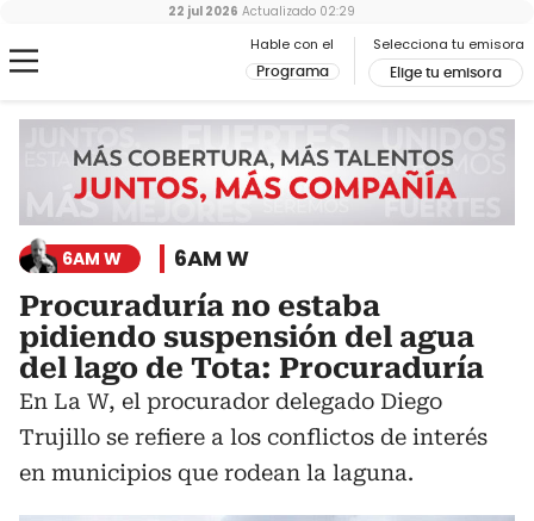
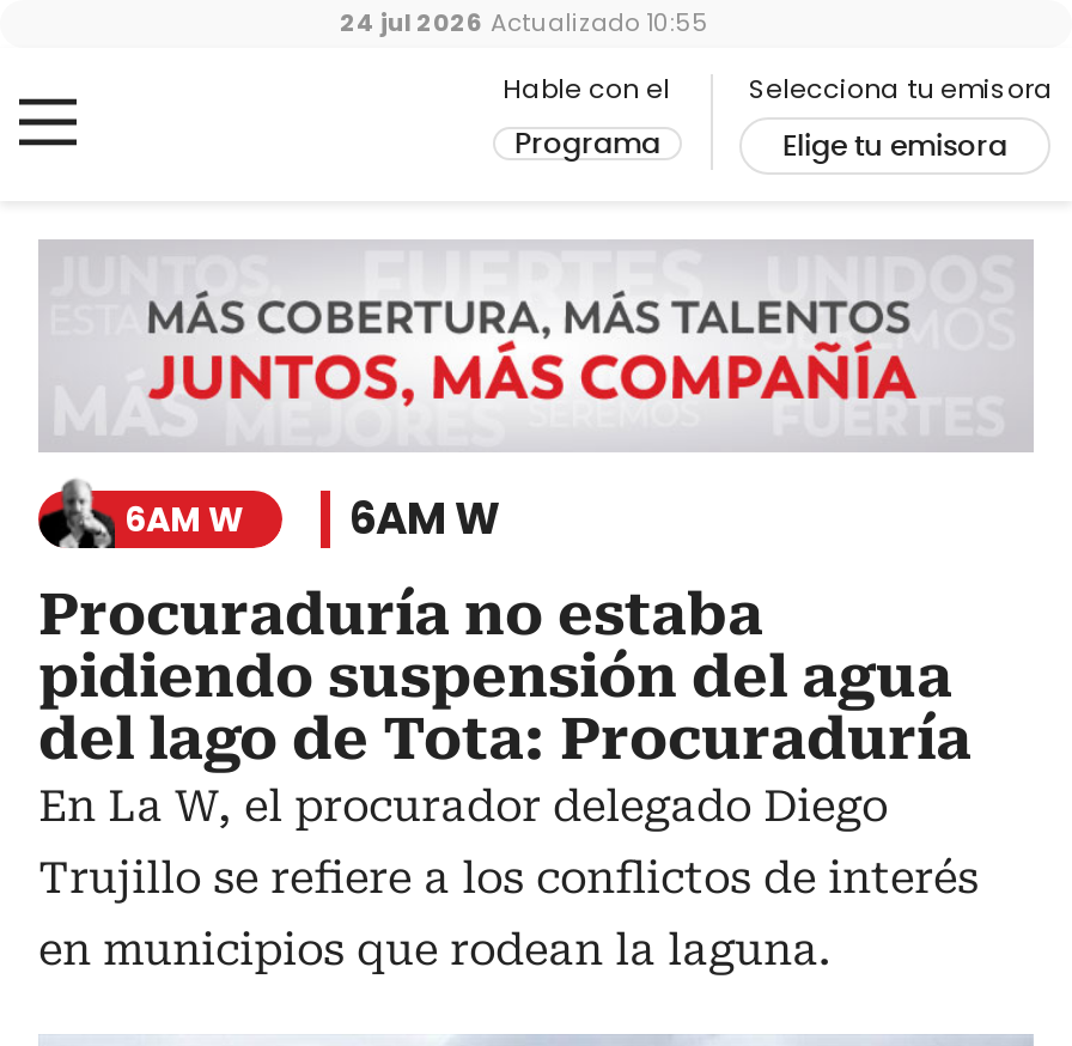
[167,2,355,20] 22 jul 2026 Actualizado 02:29 -> [340,5,708,41] 24 jul 2026 Actualizado 10:55

